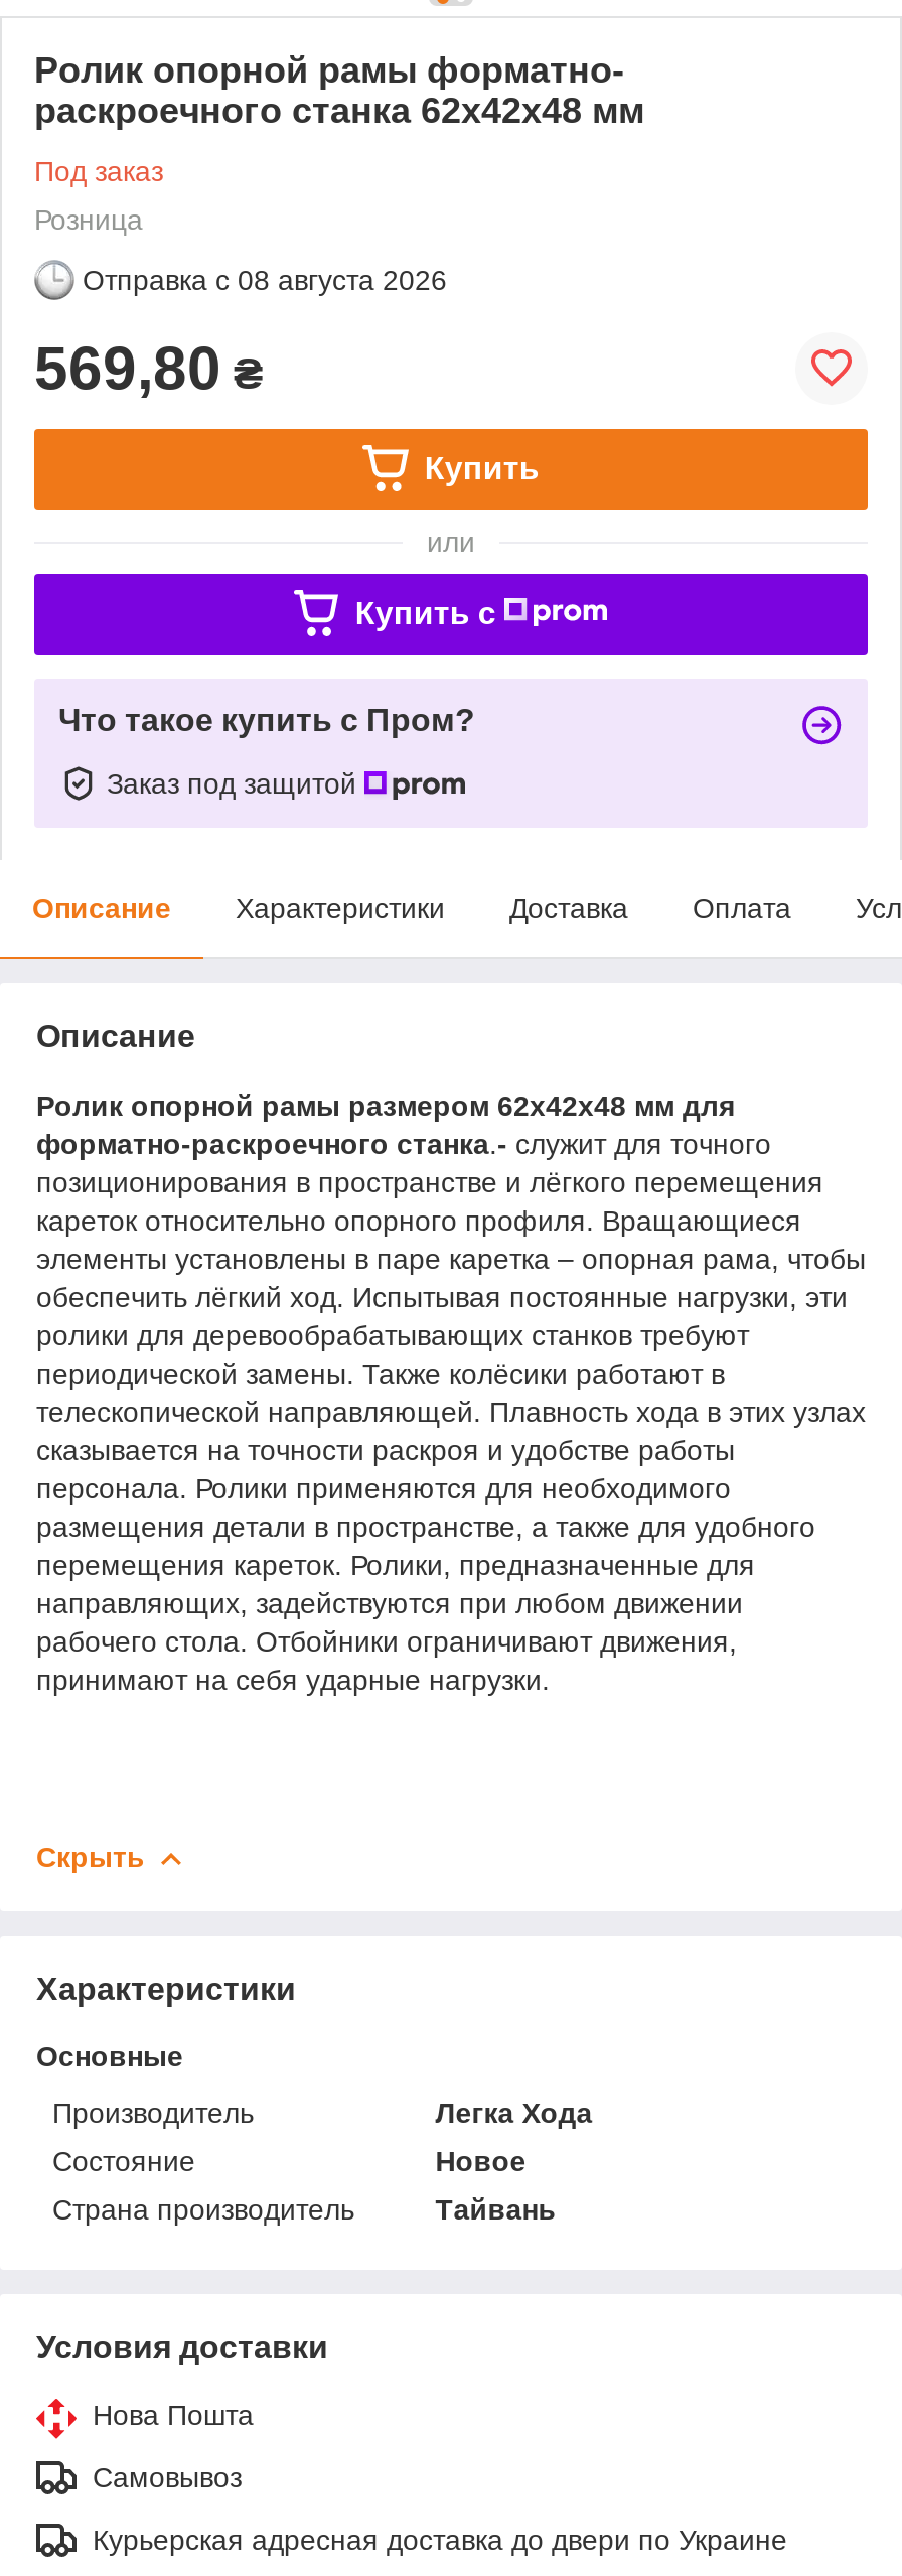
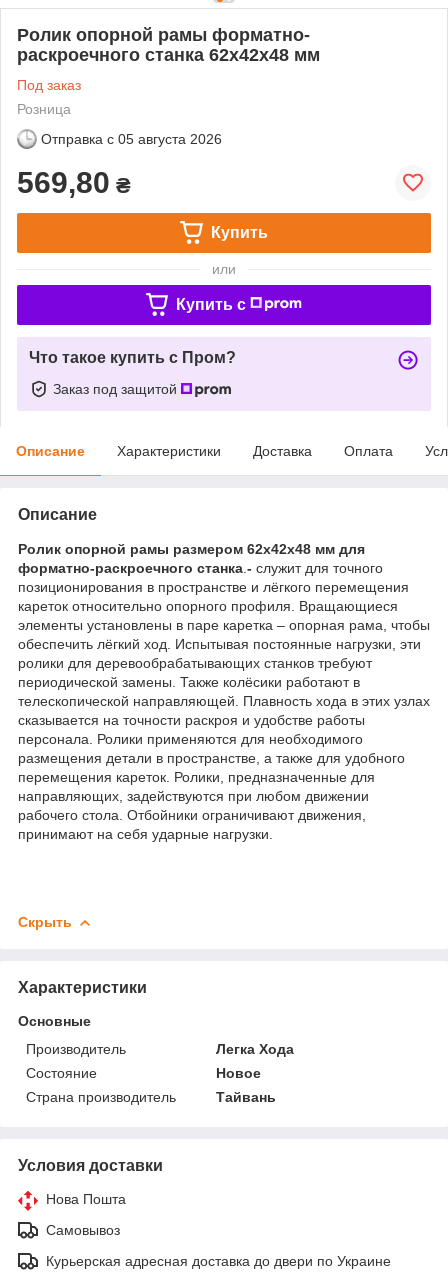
[83,263,447,296] Отправка с 08 августа 2026 -> [41,131,222,147] Отправка с 05 августа 2026

